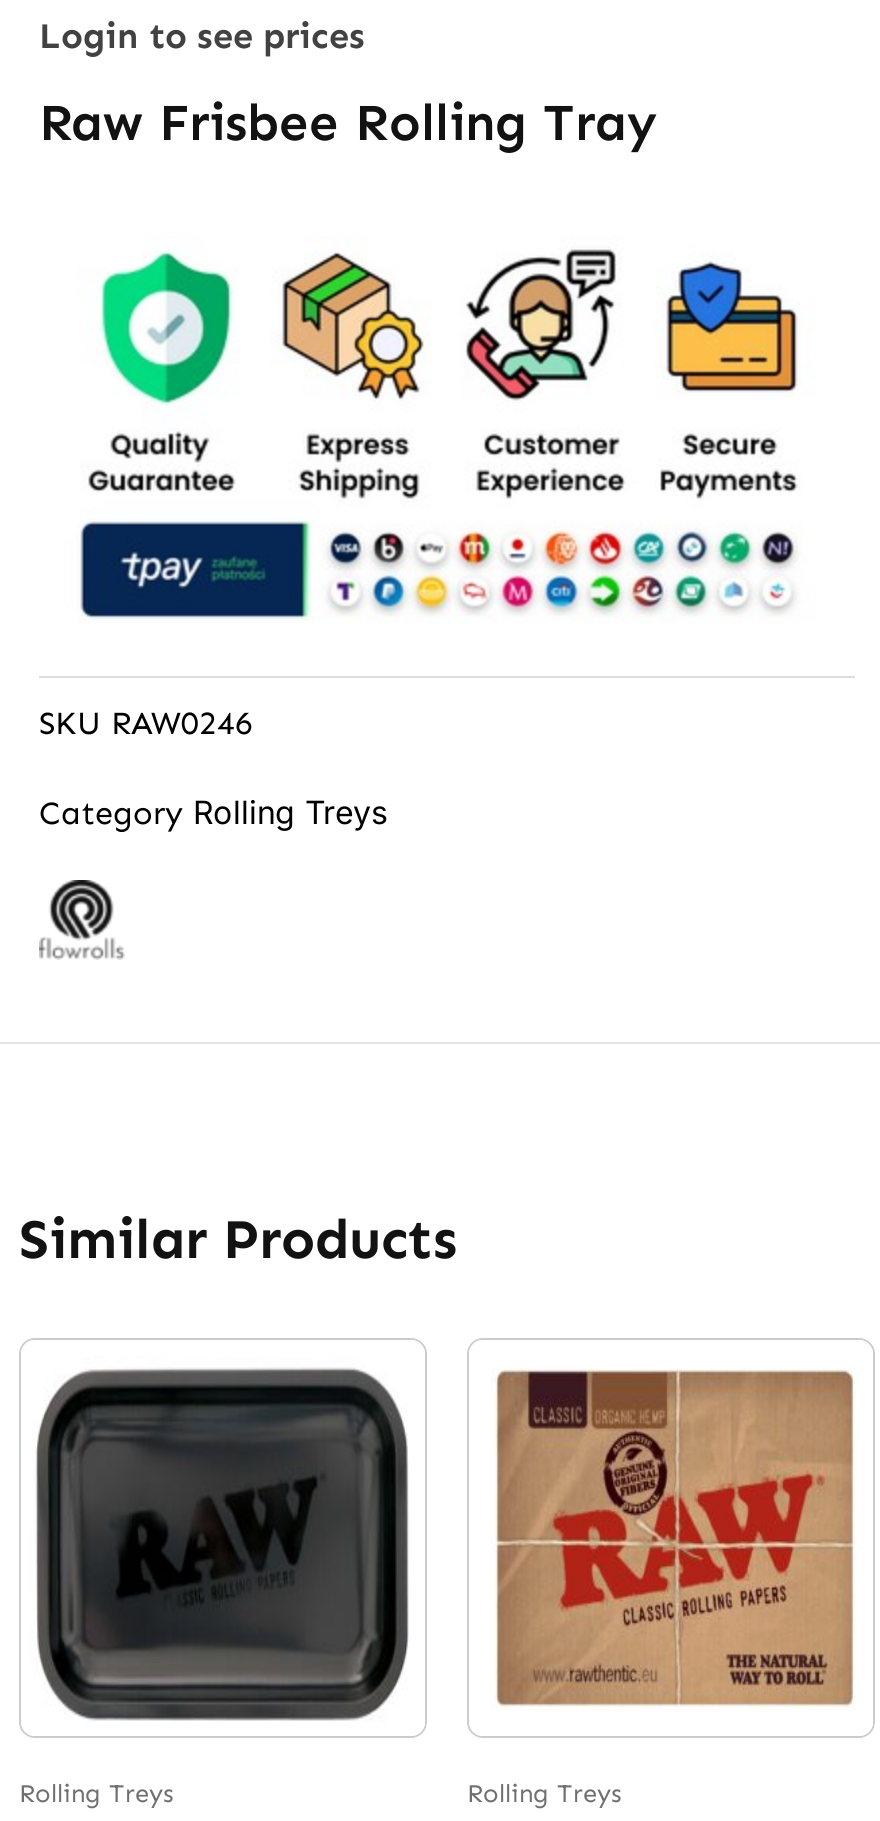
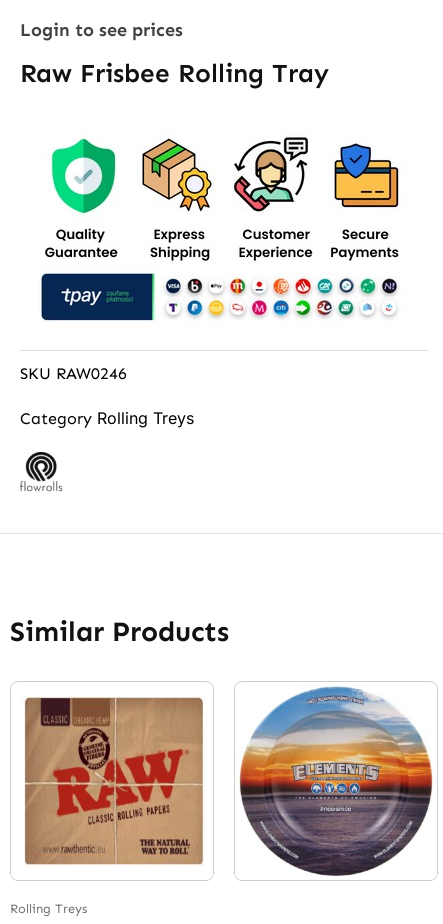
[479,1350,863,1728] [image] -> [239,686,433,877] [image]
[35,1368,409,1722] [image] -> [19,697,204,872] [image]
[467,1778,621,1808] Rolling Treys -> none

